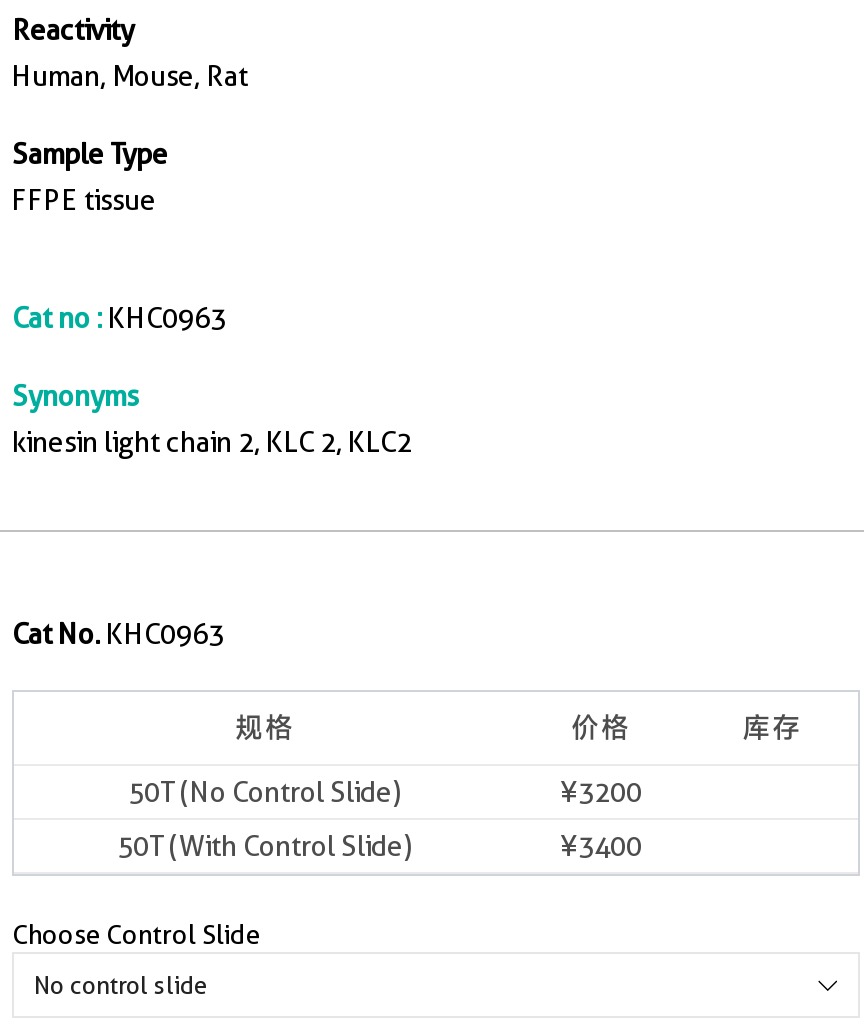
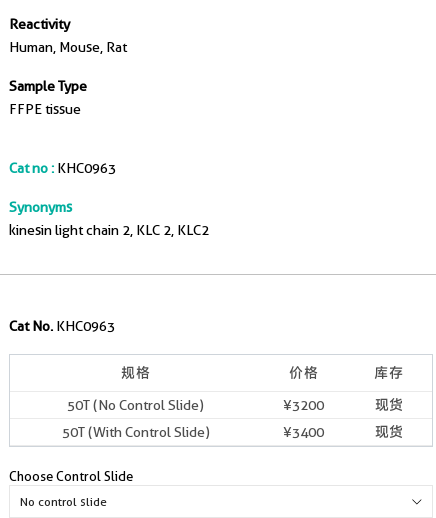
none -> [375,397,403,413] 现货
none -> [375,424,403,440] 现货

